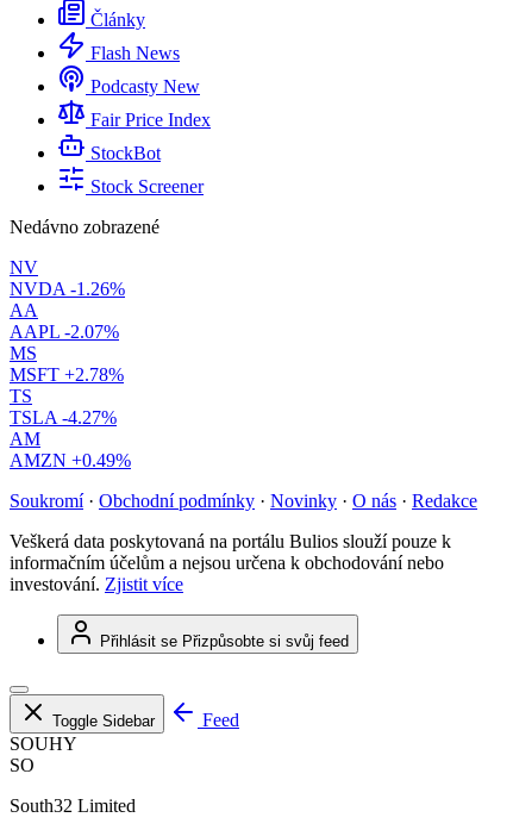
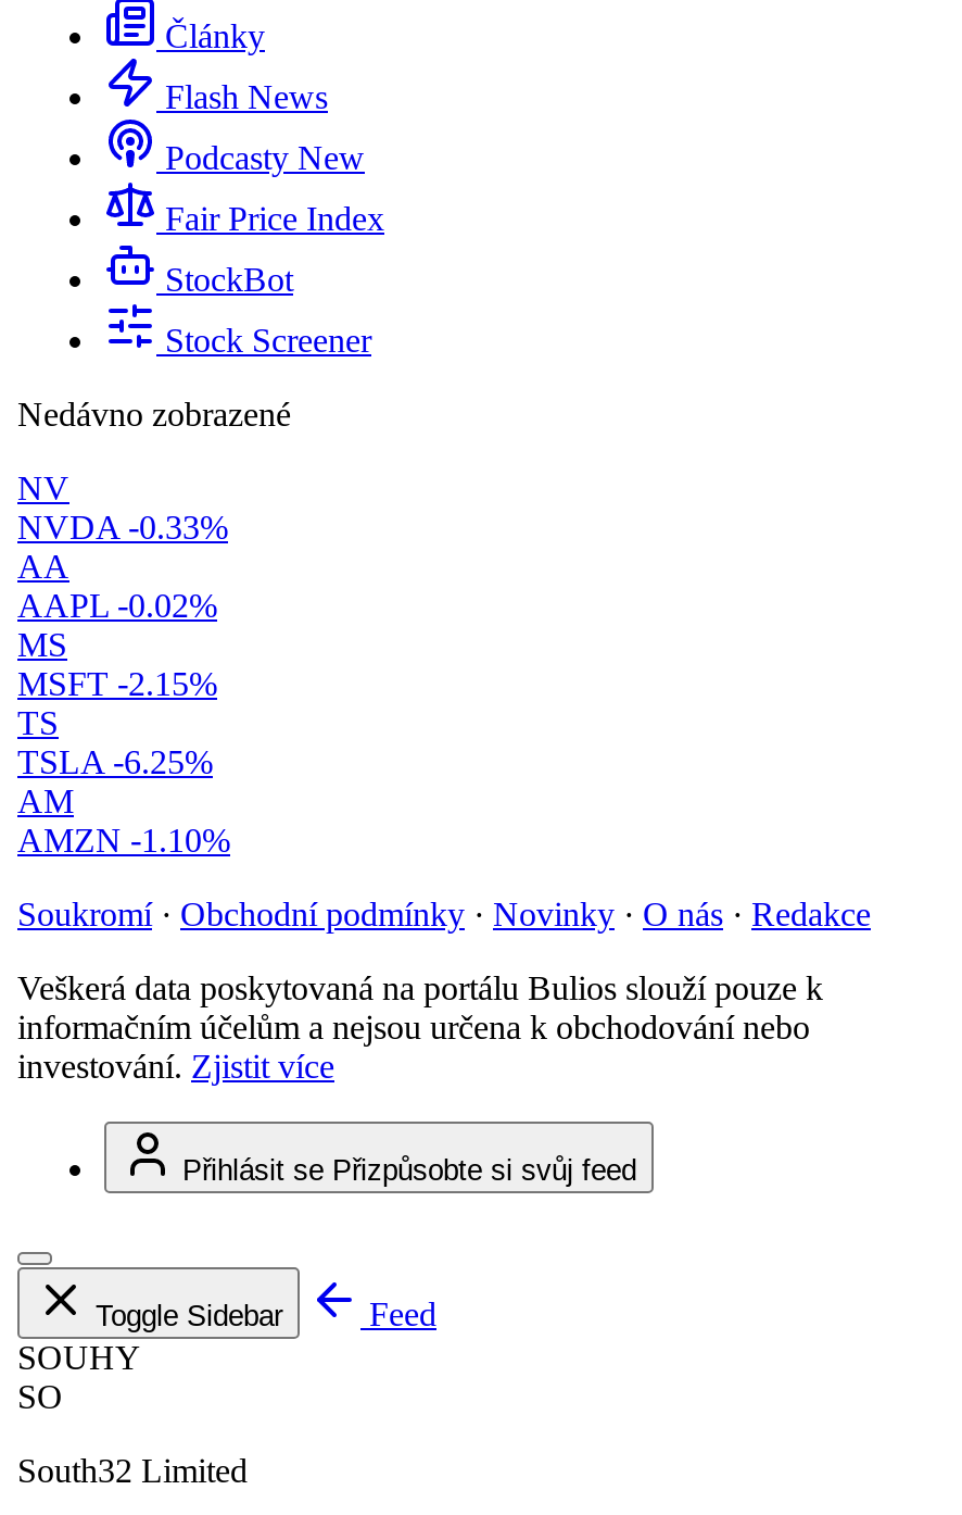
[10,279,125,299] NVDA -1.26% -> [17,509,228,546] NVDA -0.33%
[10,322,119,342] AAPL -2.07% -> [17,587,217,624] AAPL -0.02%
[10,365,124,385] MSFT +2.78% -> [17,665,217,702] MSFT -2.15%
[10,407,117,428] TSLA -4.27% -> [17,744,213,781] TSLA -6.25%
[10,450,131,470] AMZN +0.49% -> [17,822,230,859] AMZN -1.10%

